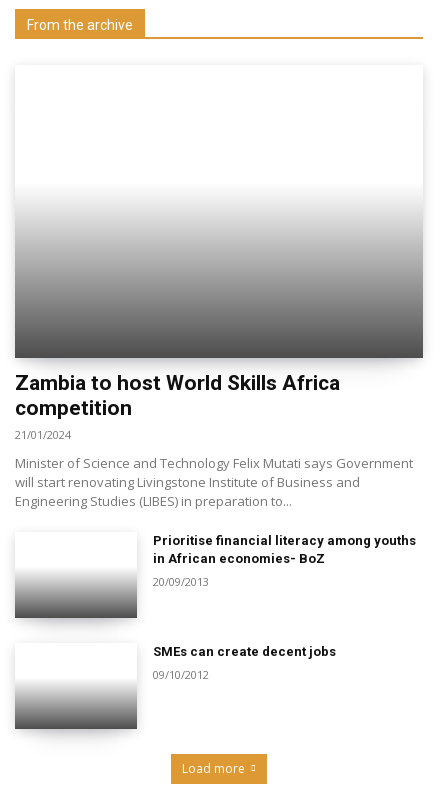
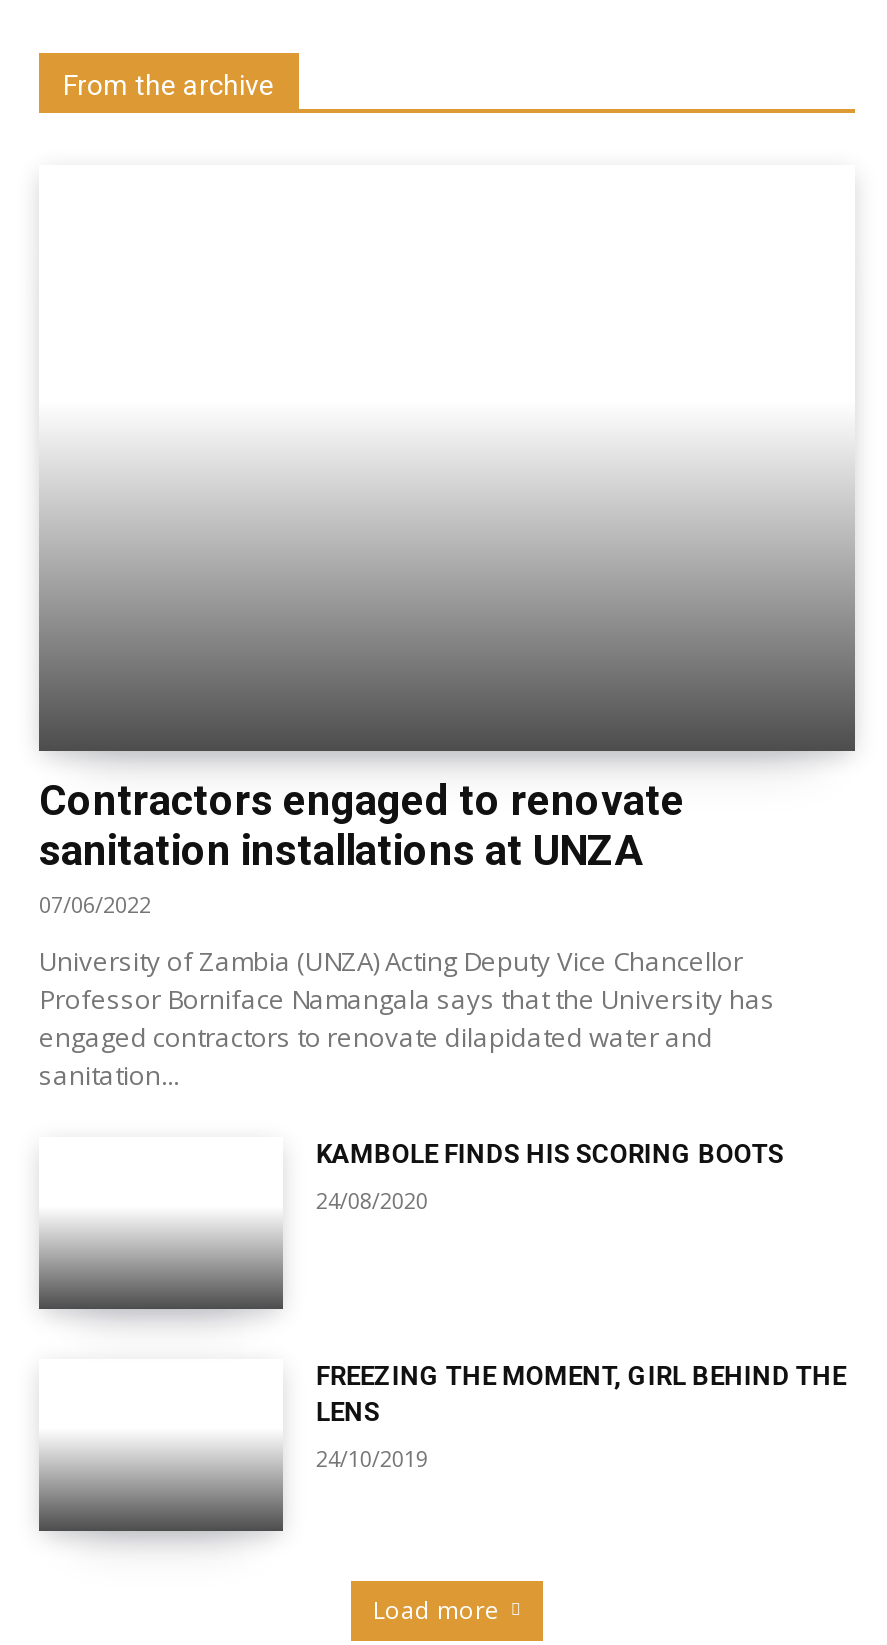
[15,371,340,442] Zambia to host World Skills Africa | competition | 21/01/2024 -> [39,777,685,919] Contractors engaged to renovate | sanitation installations at UNZA | 07/06/2022
[15,454,413,510] Minister of Science and Technology Felix Mutati says Government | will start renovating Livingstone Institute of Business and | Engineering Studies (LIBES) in preparation to... -> [39,943,775,1093] University of Zambia (UNZA) Acting Deputy Vice Chancellor | Professor Borniface Namangala says that the University has | engaged contractors to renovate dilapidated water and | sanitation...
[153,533,416,566] Prioritise financial literacy among youths | in African economies- BoZ -> [316,1139,784,1169] KAMBOLE FINDS HIS SCORING BOOTS
[153,574,209,589] 20/09/2013 -> [316,1185,428,1215] 24/08/2020
[153,644,336,659] SMEs can create decent jobs -> [316,1361,846,1427] FREEZING THE MOMENT, GIRL BEHIND THE | LENS
[153,667,209,682] 09/10/2012 -> [316,1443,428,1473] 24/10/2019

